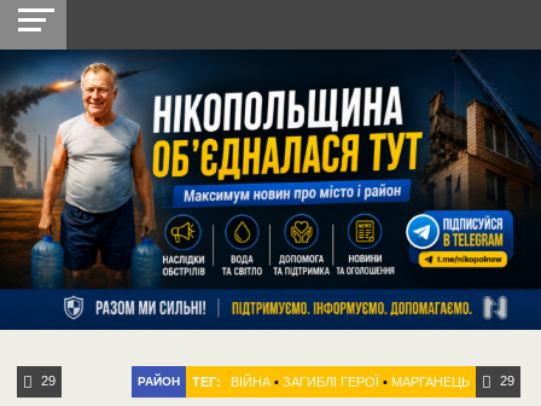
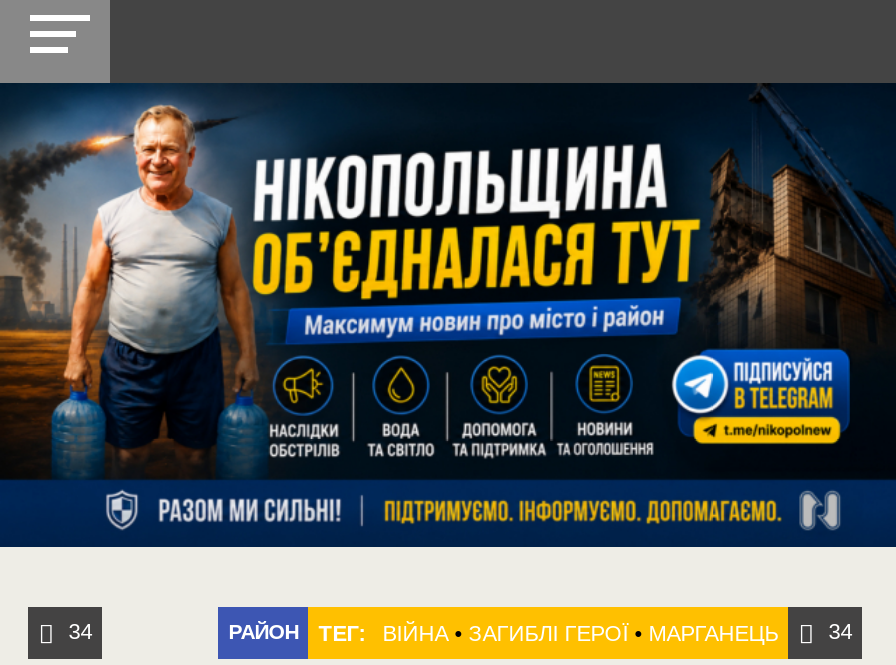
[41,373,56,388] 29 -> [68,619,92,643] 34
[500,373,515,388] 29 -> [828,619,852,643] 34

